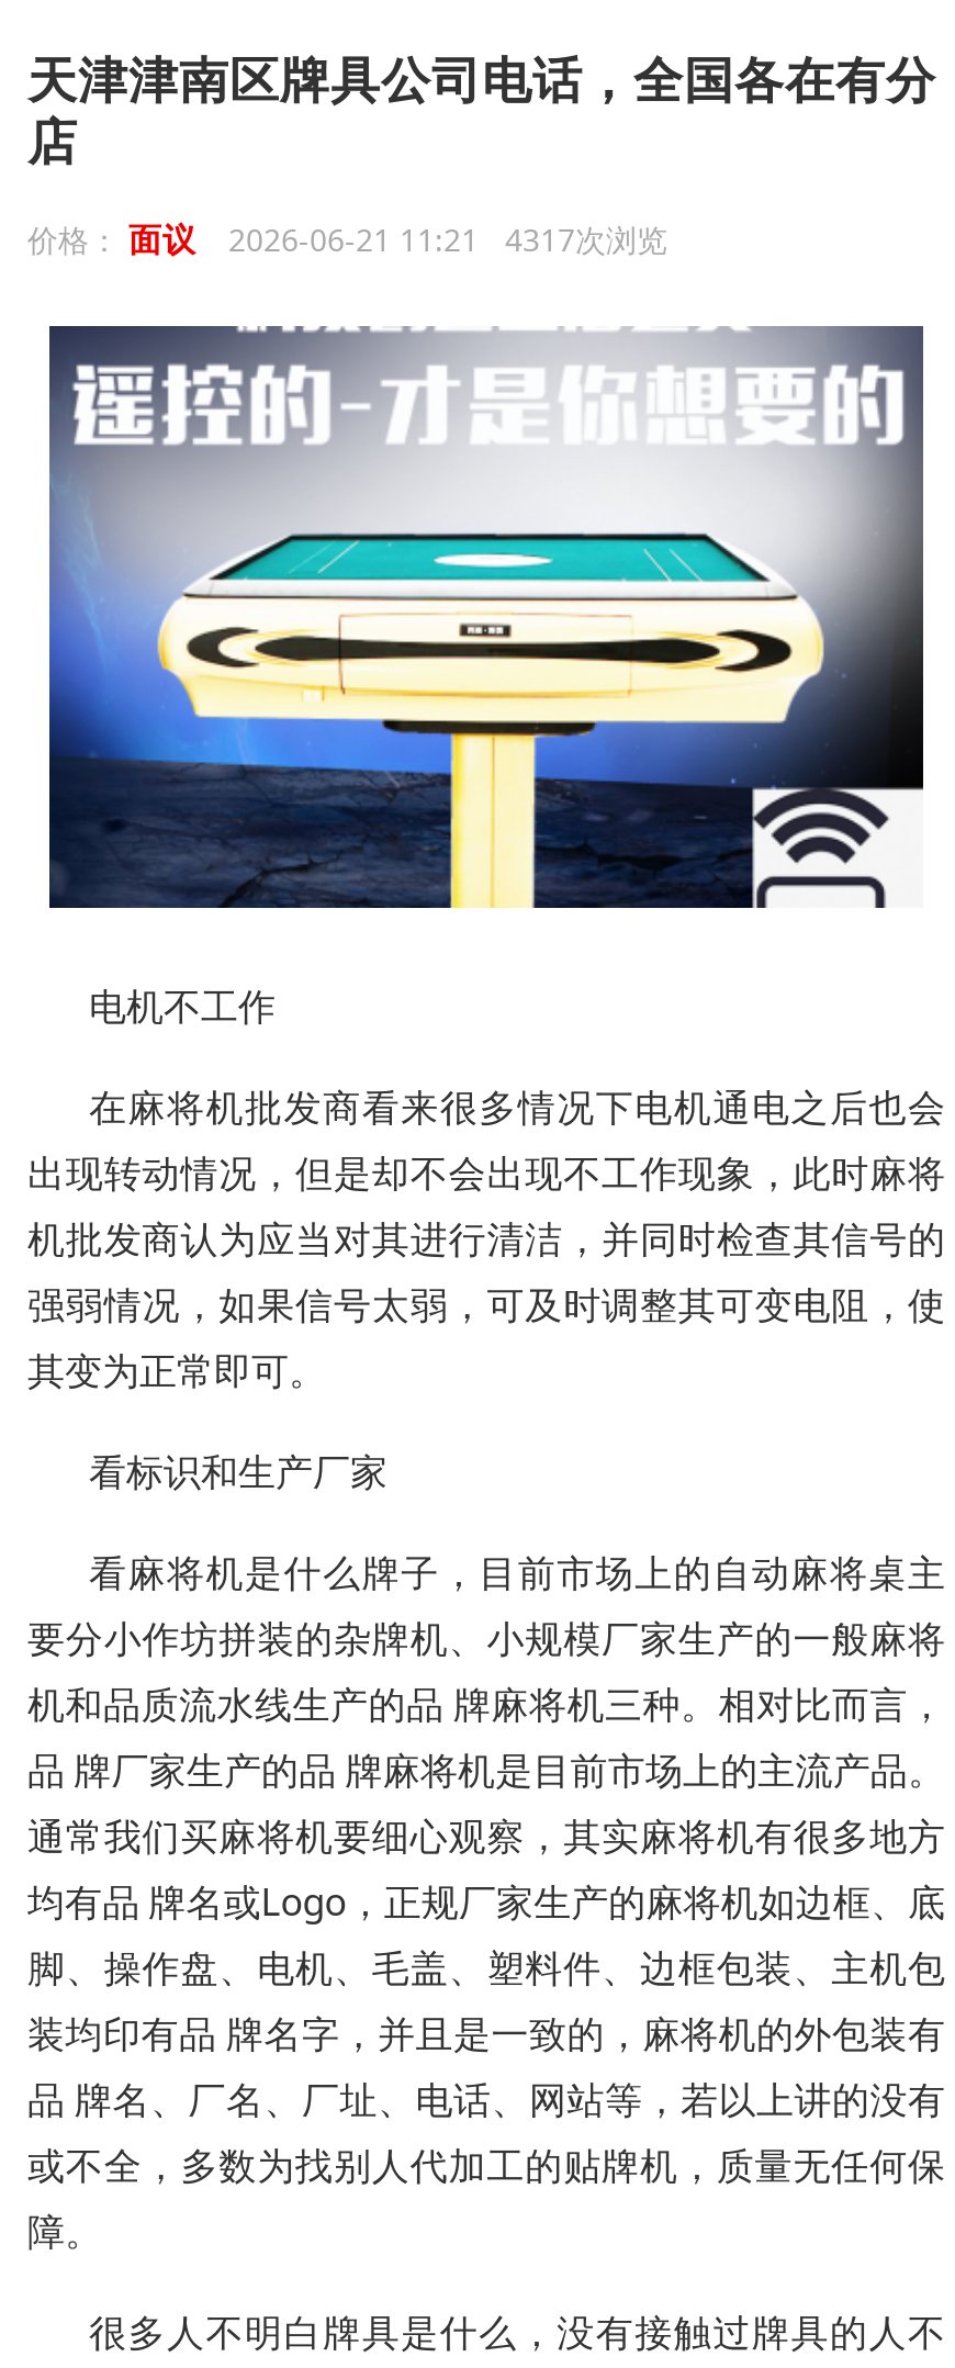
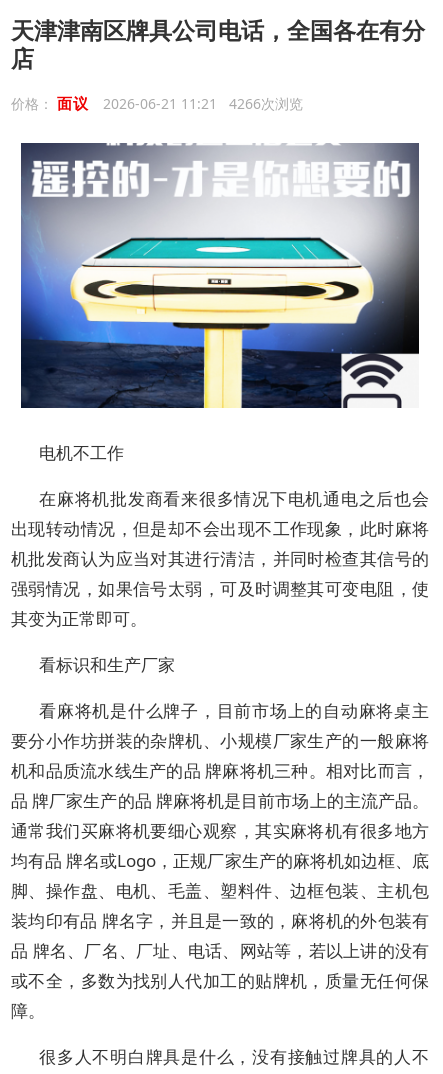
[27,216,667,260] 价格：面议 2026-06-21 11:21 4317次浏览 -> [11,93,302,113] 价格：面议 2026-06-21 11:21 4266次浏览

